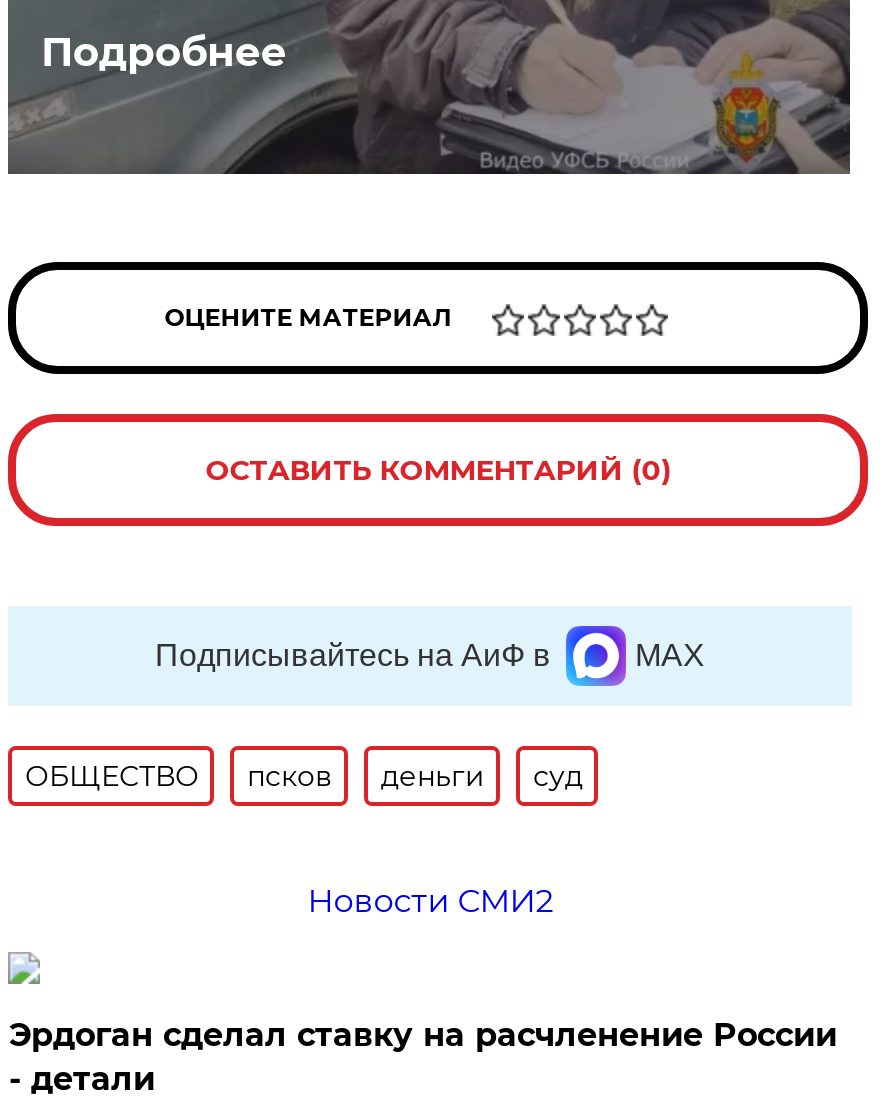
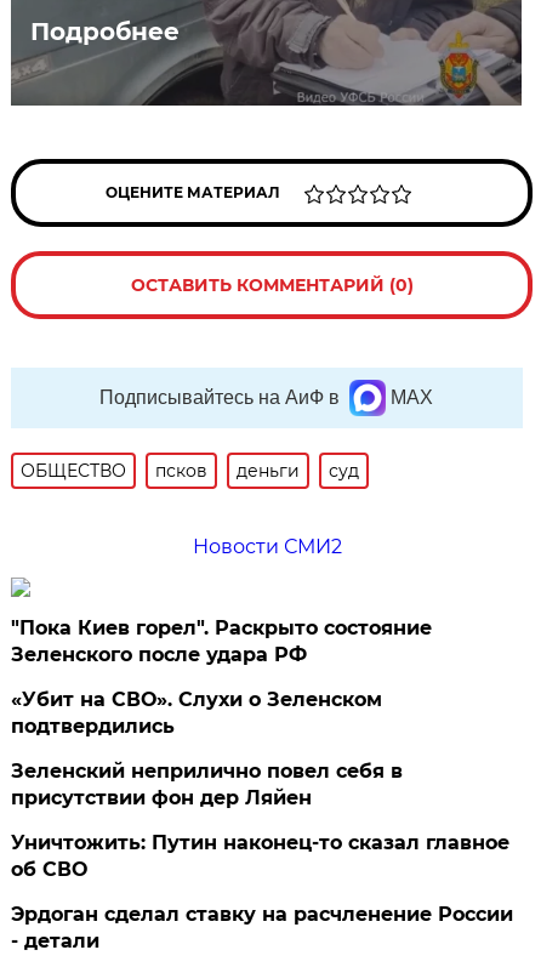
none -> [11,616,510,881] "Пока Киев горел". Раскрыто состояние | Зеленского после удара РФ | «Убит на СВО». Слухи о Зеленском | подтвердились | Зеленский неприлично повел cебя в | присутствии фон дер Ляйен | Уничтожить: Путин наконец-то сказал главное | об СВО

